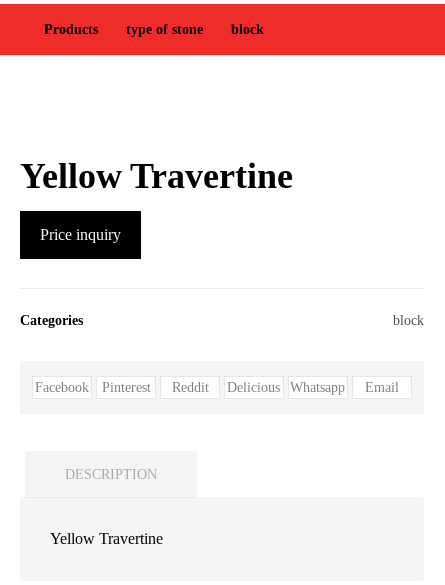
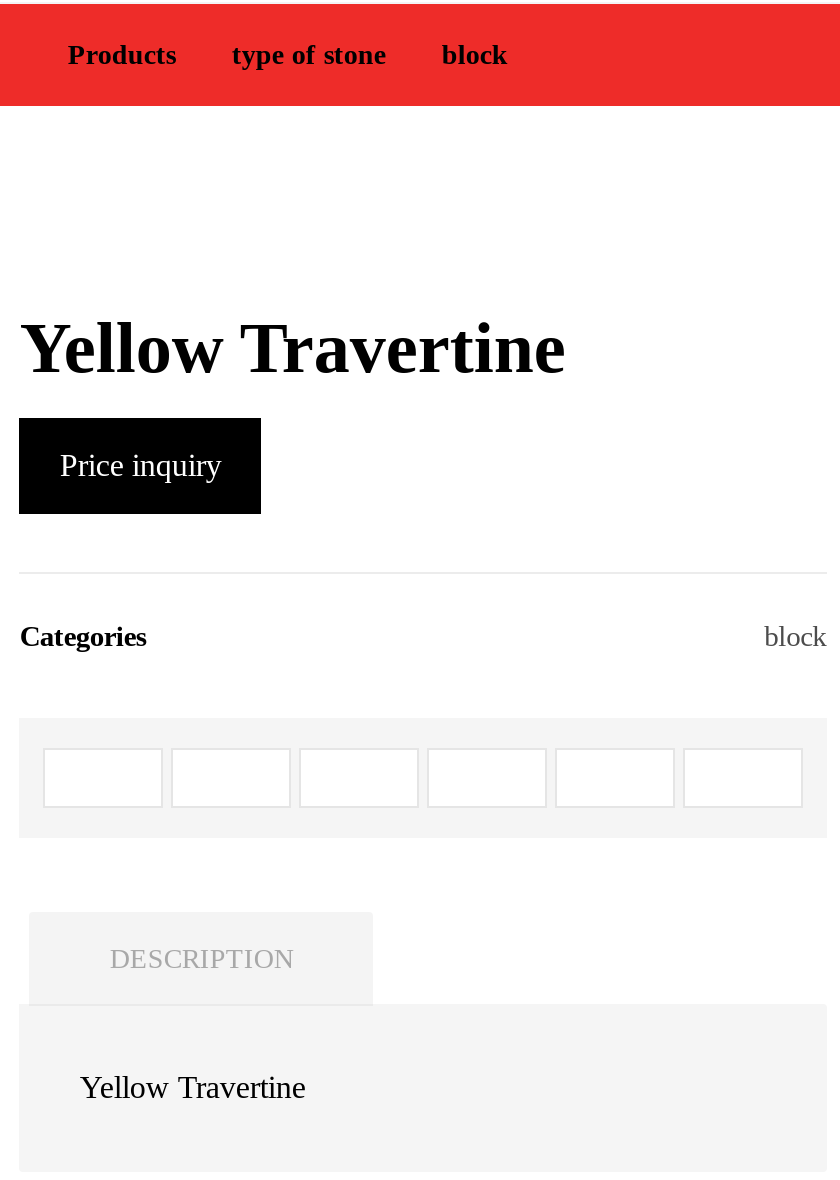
[35,380,399,395] Facebook | Pinterest | Reddit | Delicious | Whatsapp | Email -> none

